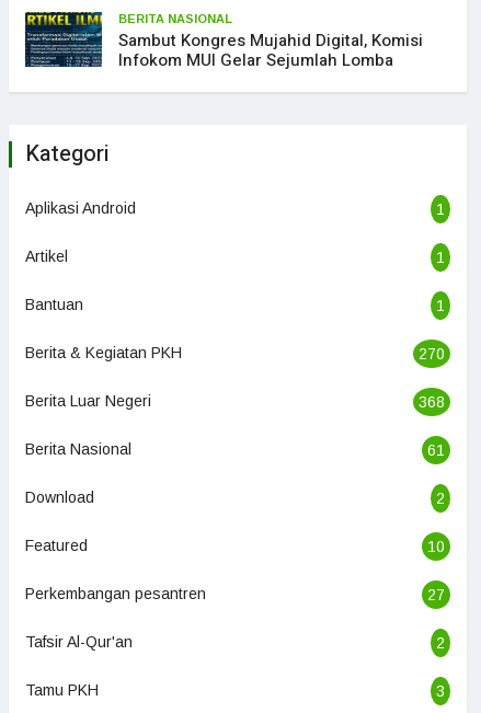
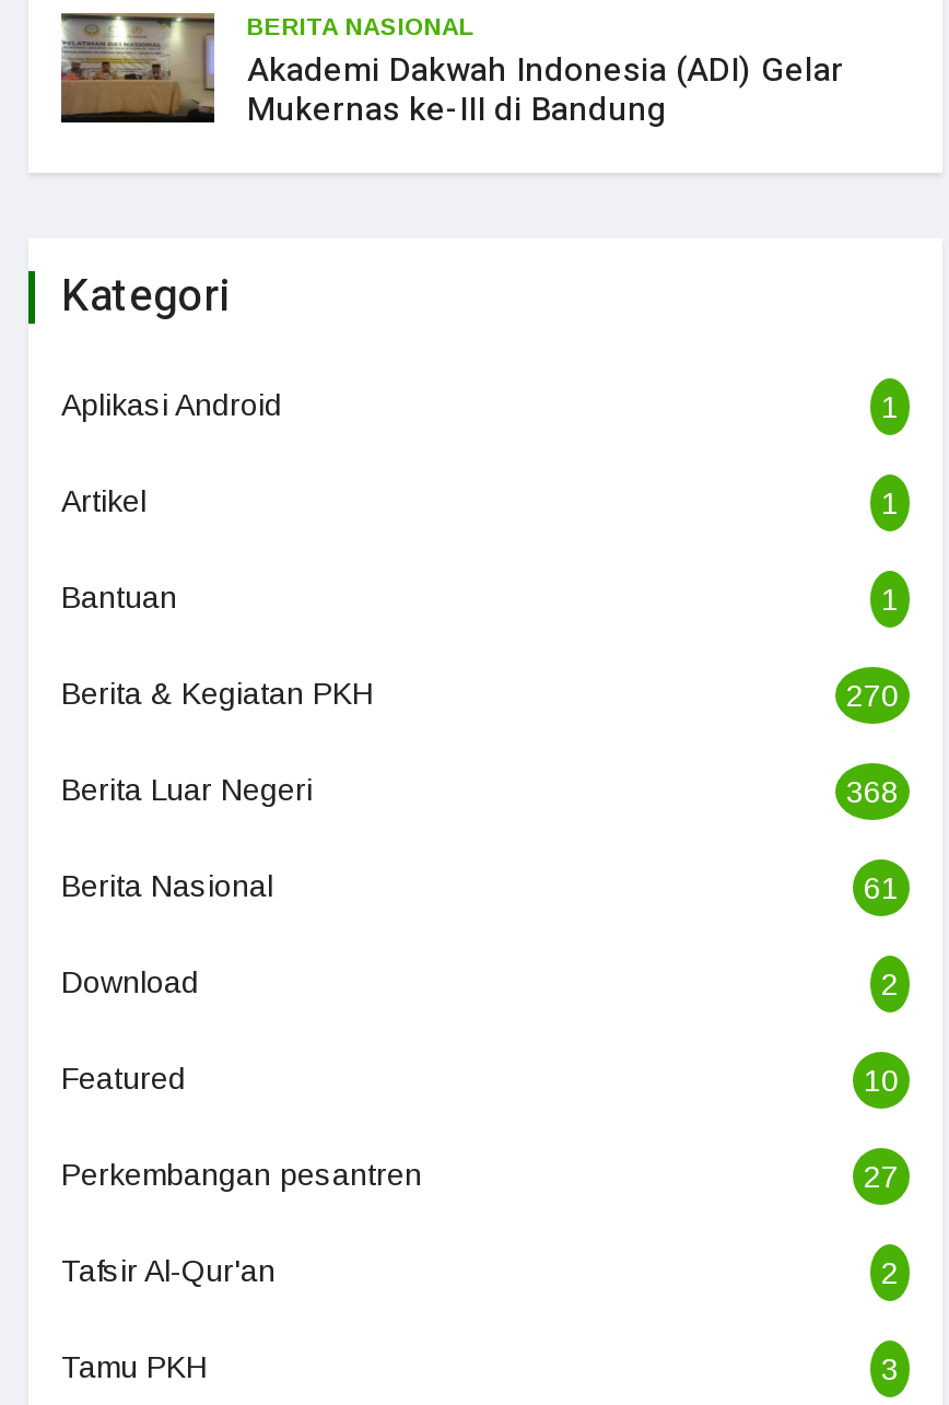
[24,11,423,72] [image] | Sambut Kongres Mujahid Digital, Komisi | Infokom MUI Gelar Sejumlah Lomba -> [59,11,844,133] [image] | Akademi Dakwah Indonesia (ADI) Gelar | Mukernas ke-III di Bandung

